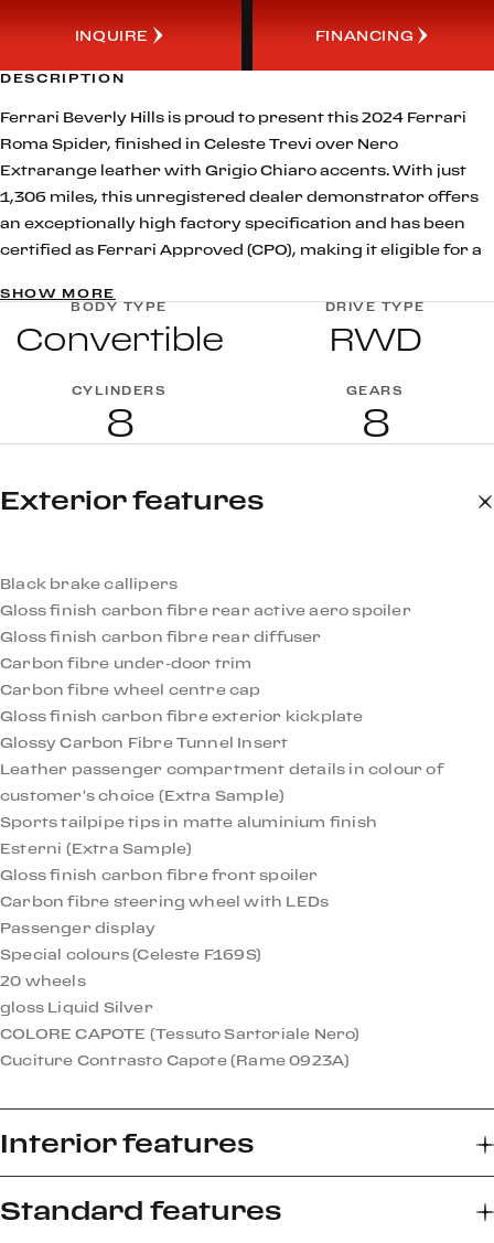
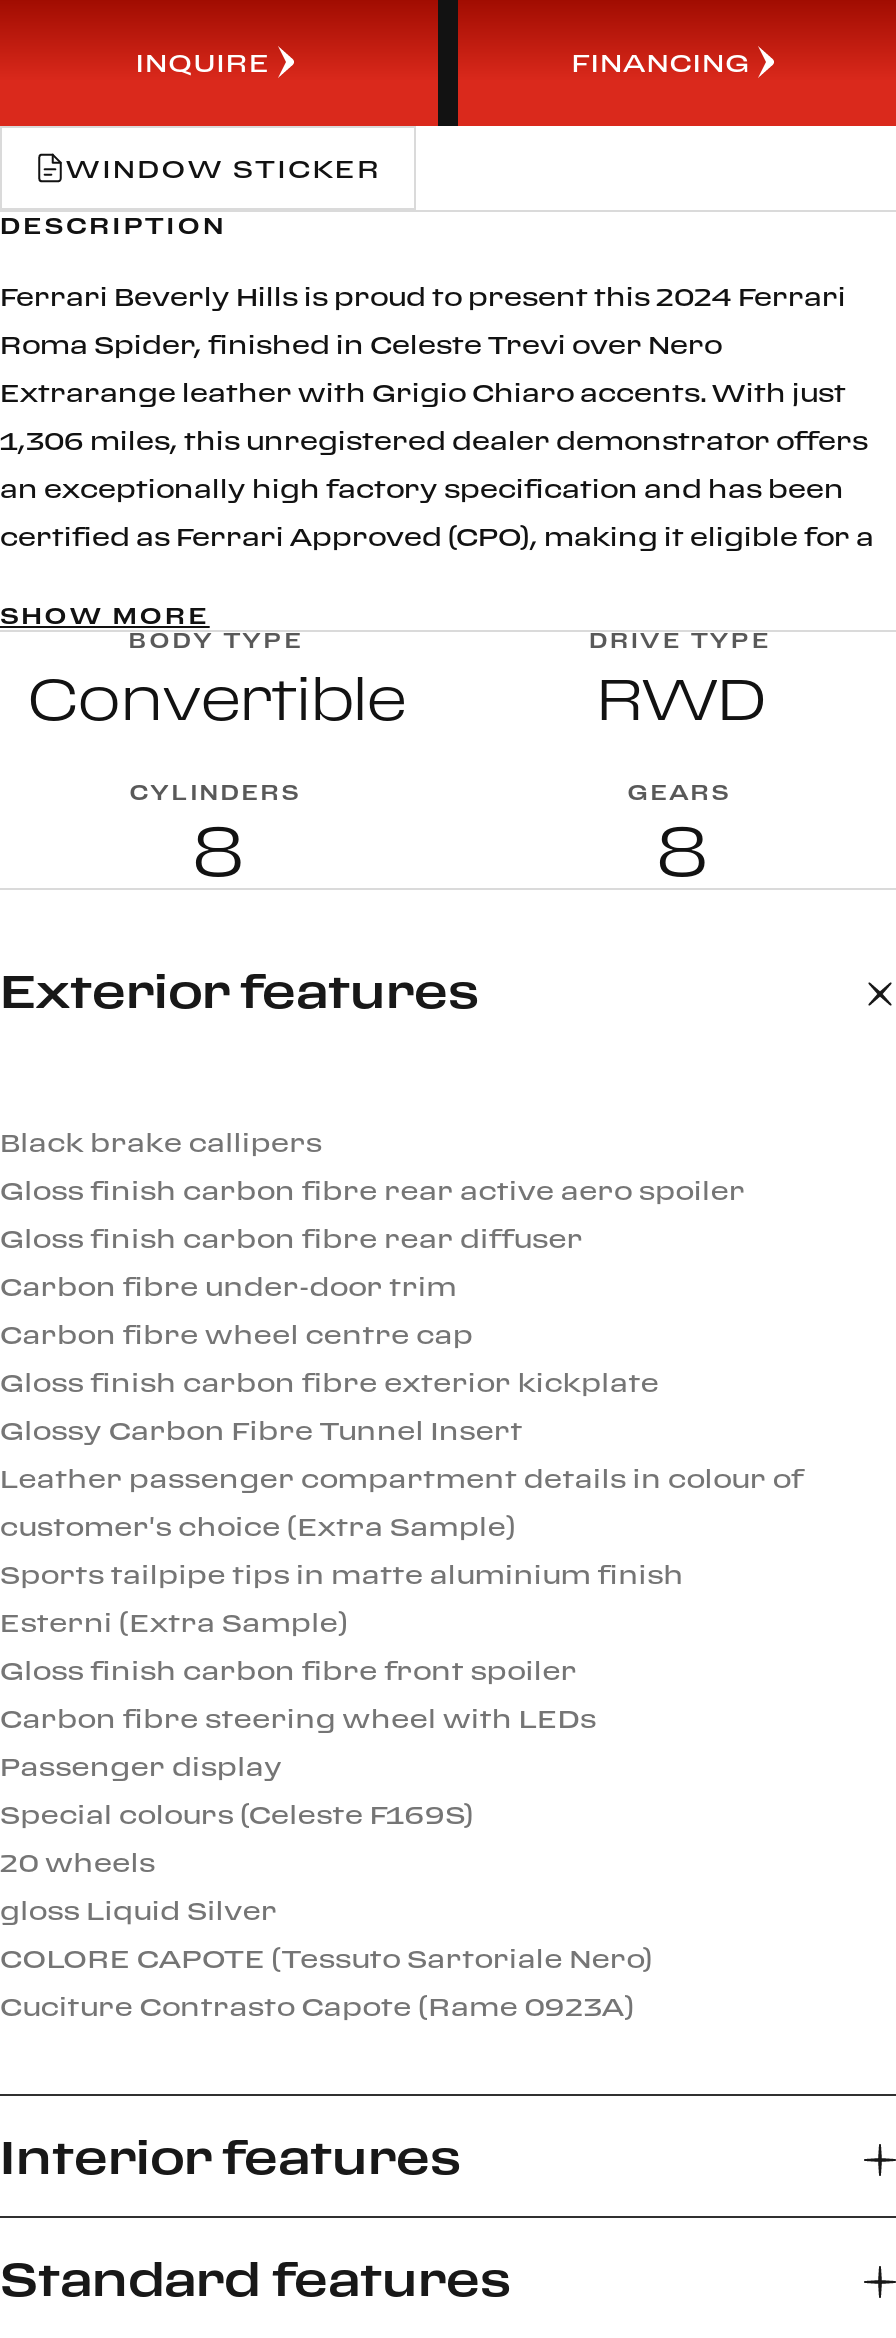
none -> [66,154,382,182] WINDOW STICKER

